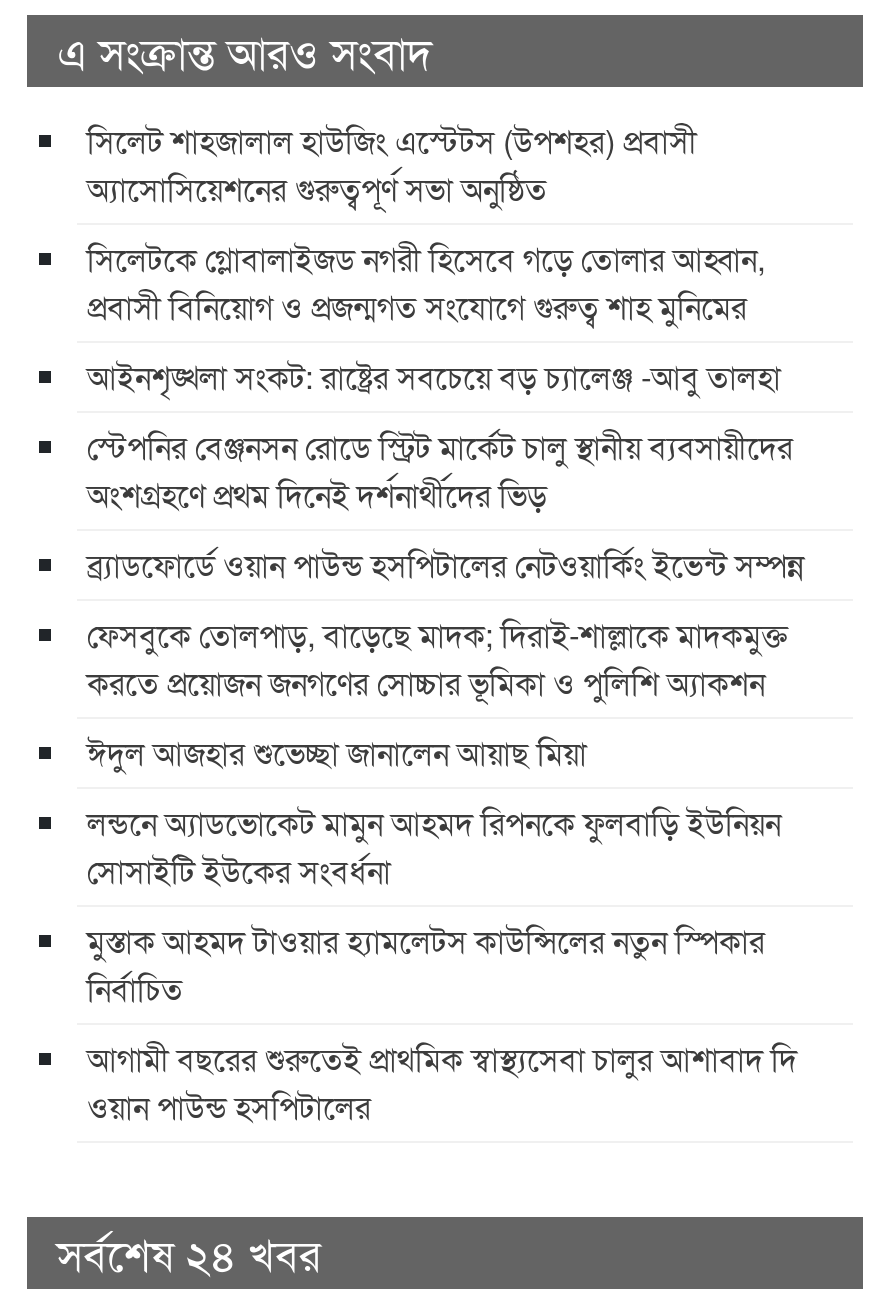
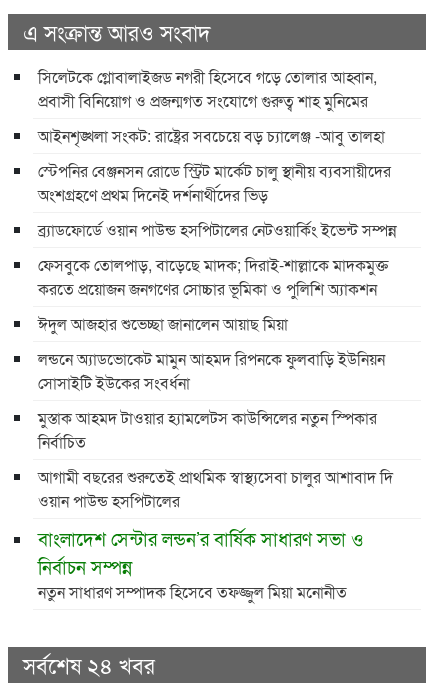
[87,117,697,211] সিলেট শাহজালাল হাউজিং এস্টেটস (উপশহর) প্রবাসী | অ্যাসোসিয়েশনের গুরুত্বপূর্ণ সভা অনুষ্ঠিত -> none
moved [87,283,805,1129] -> [38,89,397,512]: প্রবাসী বিনিয়োগ ও প্রজন্মগত সংযোগে গুরুত্ব শাহ মুনিমের | আইনশৃঙ্খলা সংকট: রাষ্ট্রের সবচেয়ে বড় চ্যালেঞ্জ -আবু তালহা | স্টেপনির বেঞ্জনসন রোডে স্ট্রিট মার্কেট চালু স্থানীয় ব্যবসায়ীদের | ... | আগামী বছরের শুরুতেই প্রাথমিক স্বাস্থ্যসেবা চালুর আশাবাদ দি | ওয়ান পাউন্ড হসপিটালের
none -> [38,524,364,603] বাংলাদেশ সেন্টার লন্ডন’র বার্ষিক সাধারণ সভা ও | নির্বাচন সম্পন্ন | নতুন সাধারণ সম্পাদক হিসেবে তফজ্জুল মিয়া মনোনীত

